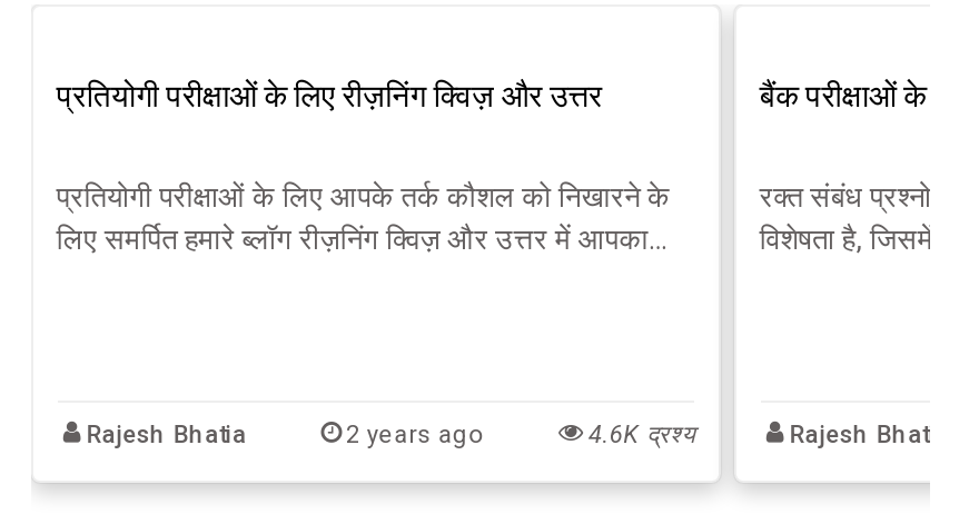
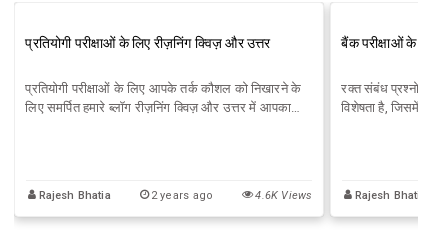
[589,421,695,449] 4.6K द्रश्य -> [255,189,312,202] 4.6K Views

